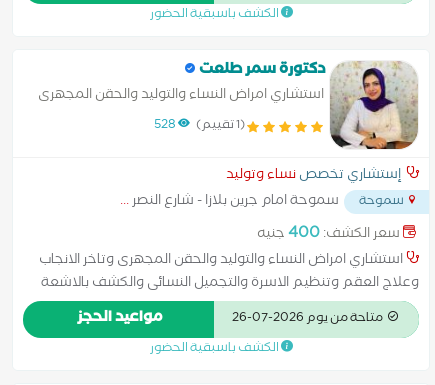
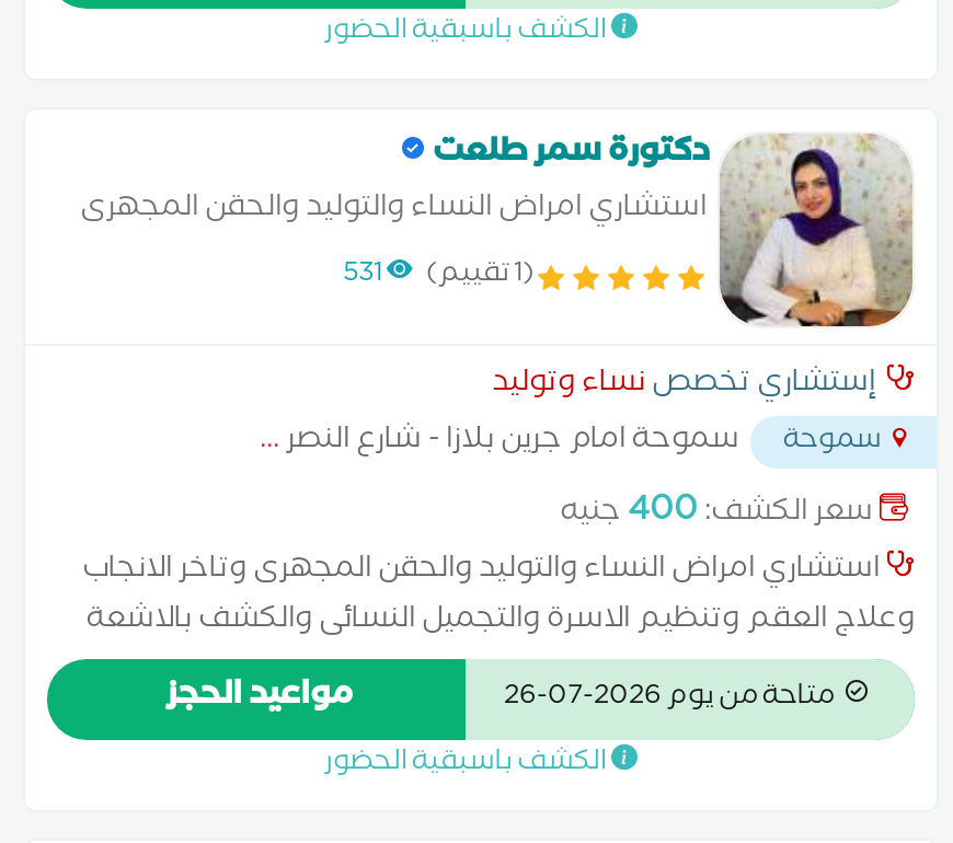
[154,115,176,138] 528 -> [343,252,382,302] 531

